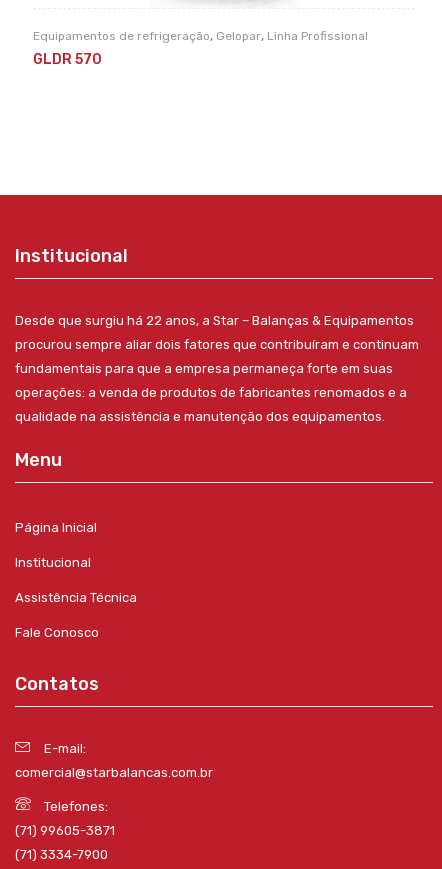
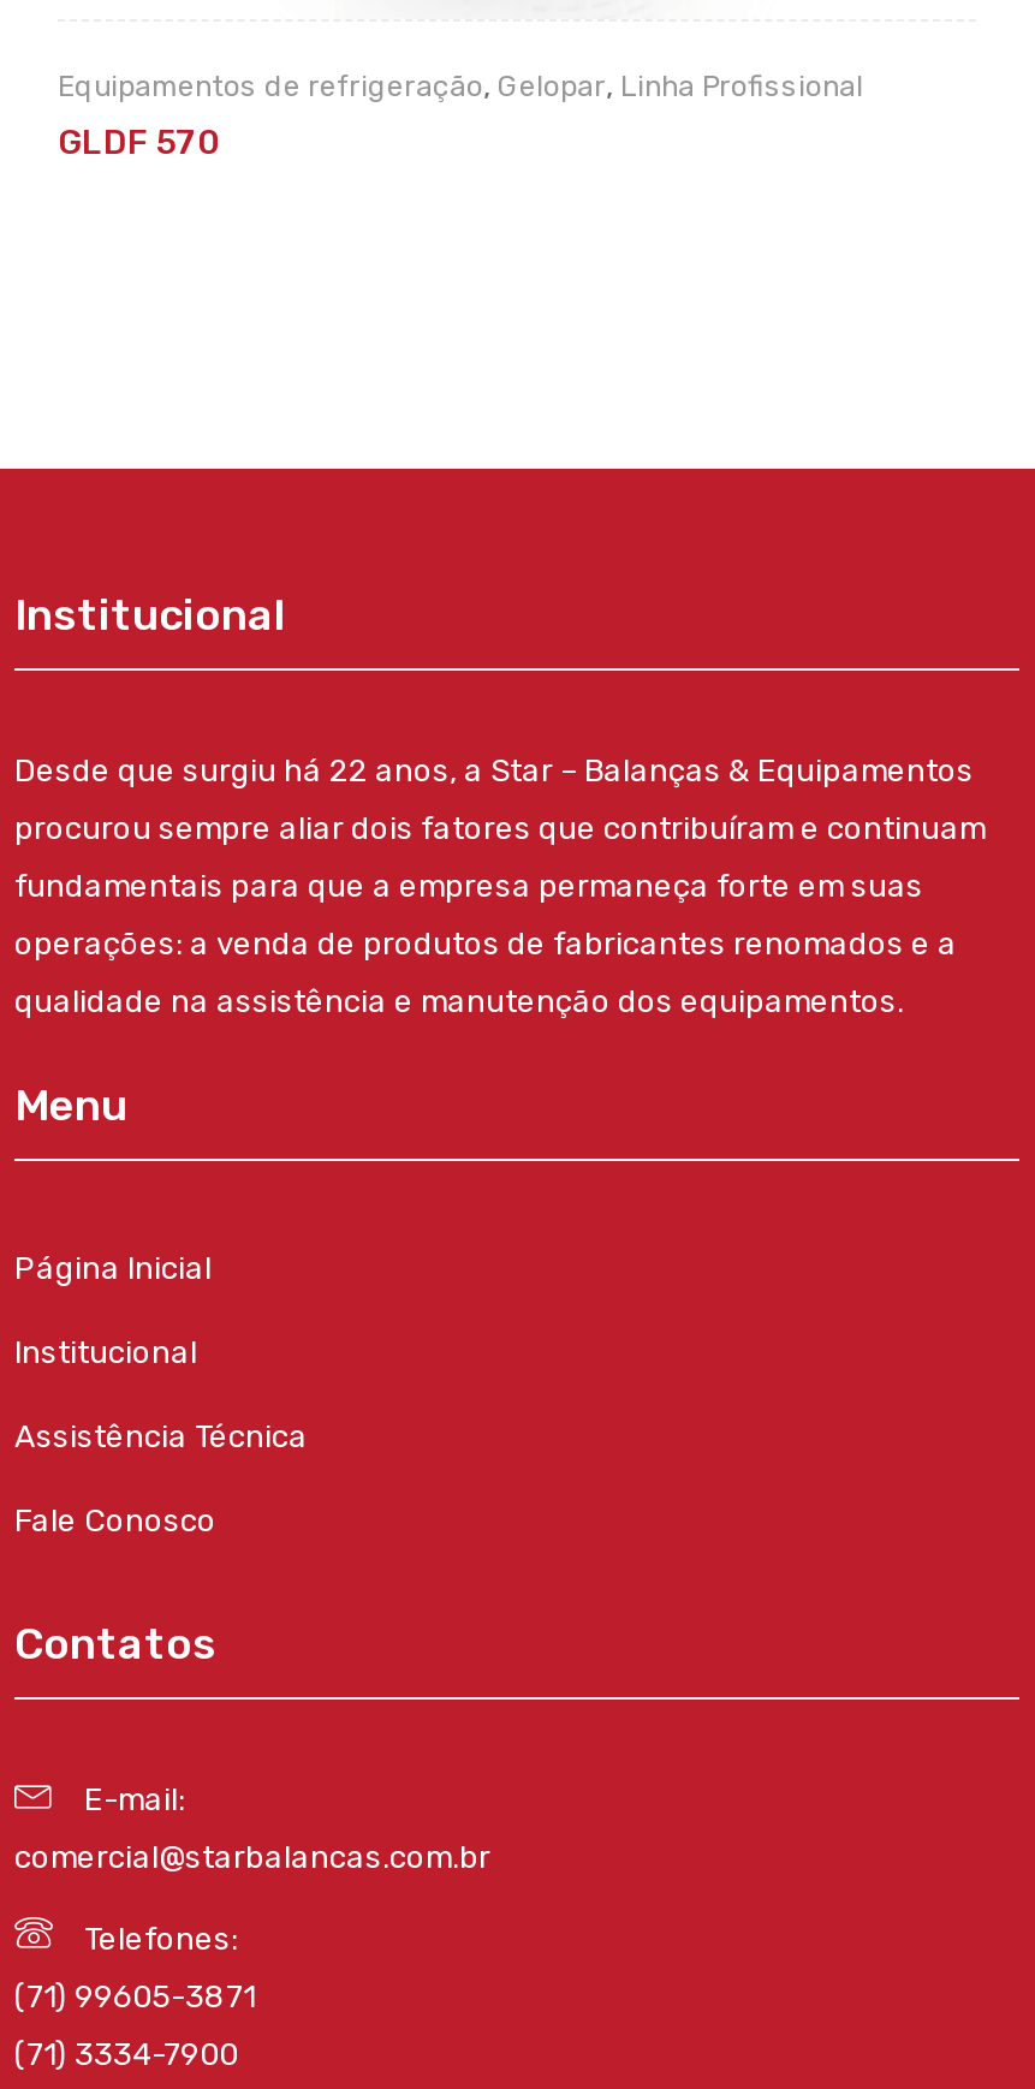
[33,51,102,68] GLDR 570 -> [58,123,221,163] GLDF 570

